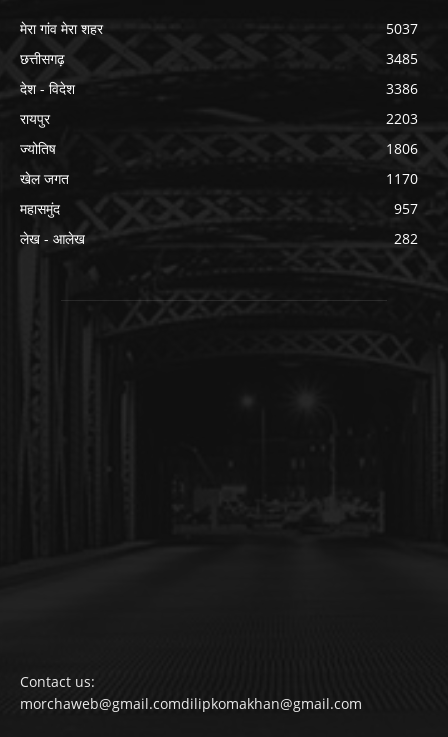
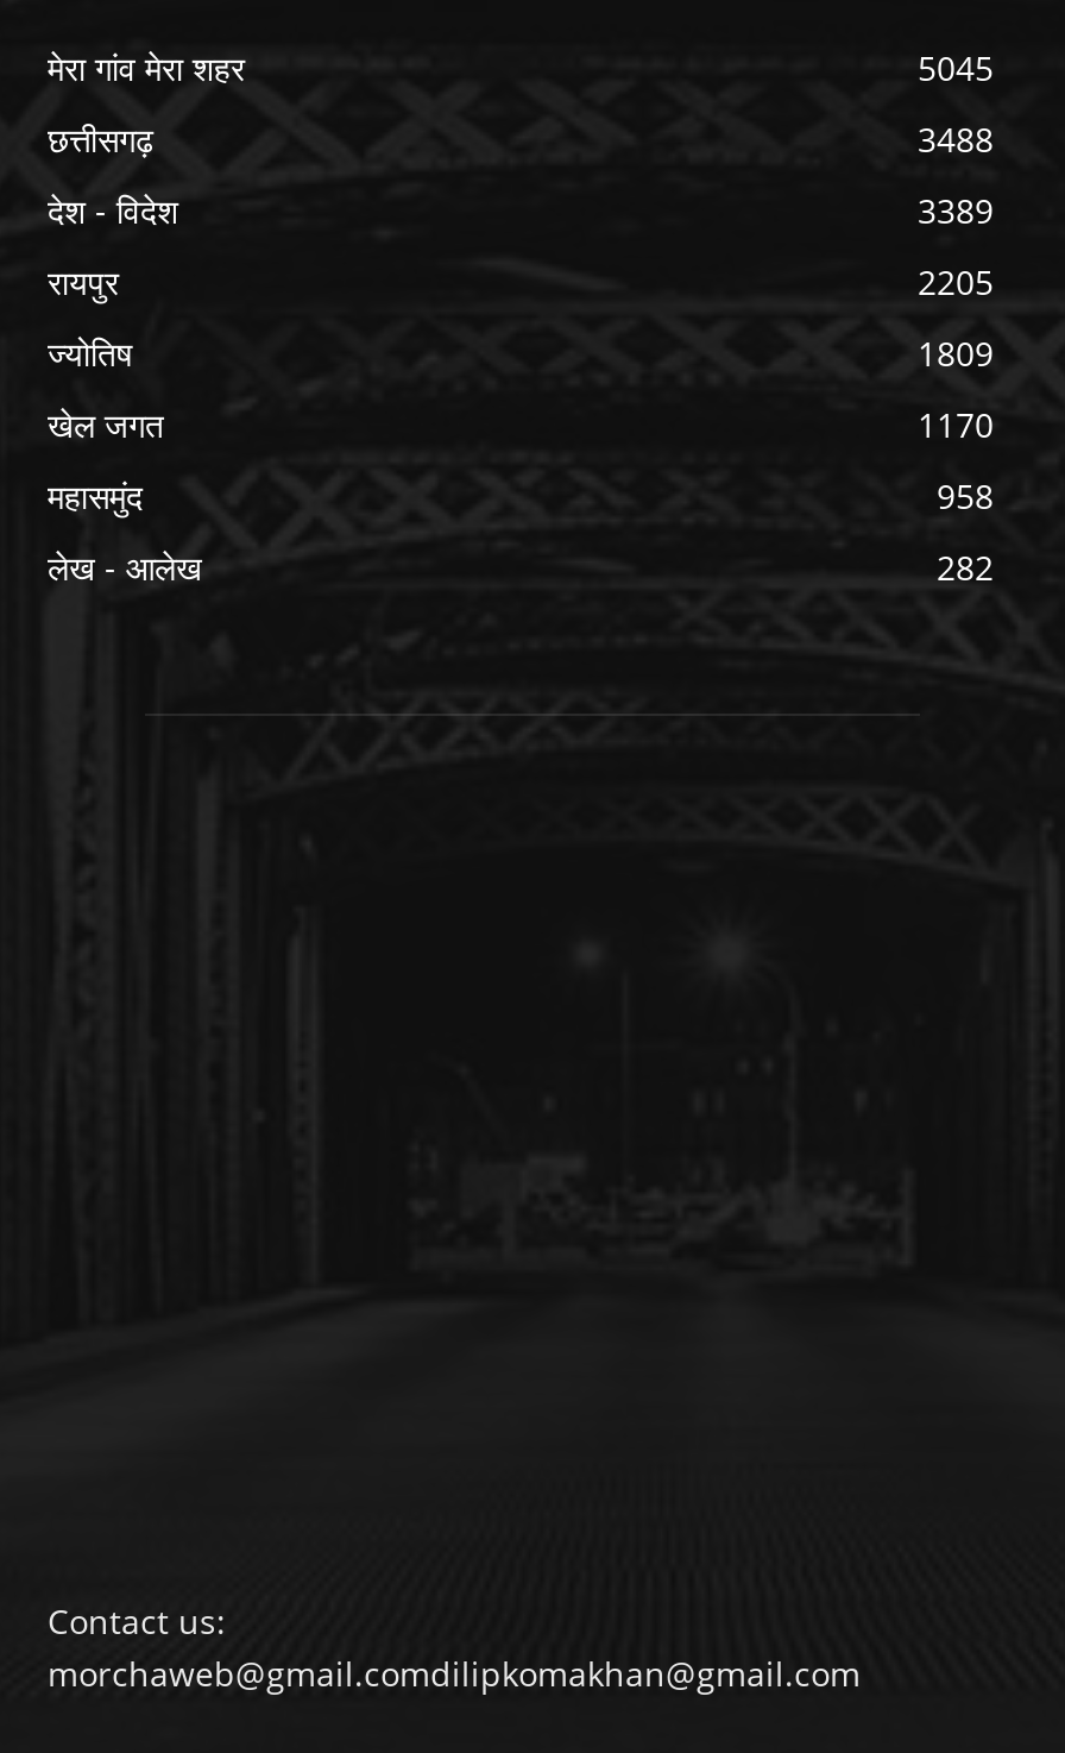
[386,18,418,37] 5037 -> [918,44,994,89] 5045
[386,48,418,67] 3485 -> [918,115,994,161] 3488
[386,78,418,97] 3386 -> [918,187,994,232] 3389
[386,108,418,127] 2203 -> [918,258,994,303] 2205
[386,138,418,157] 1806 -> [918,329,994,375] 1809
[394,198,418,217] 957 -> [937,472,994,517] 958

